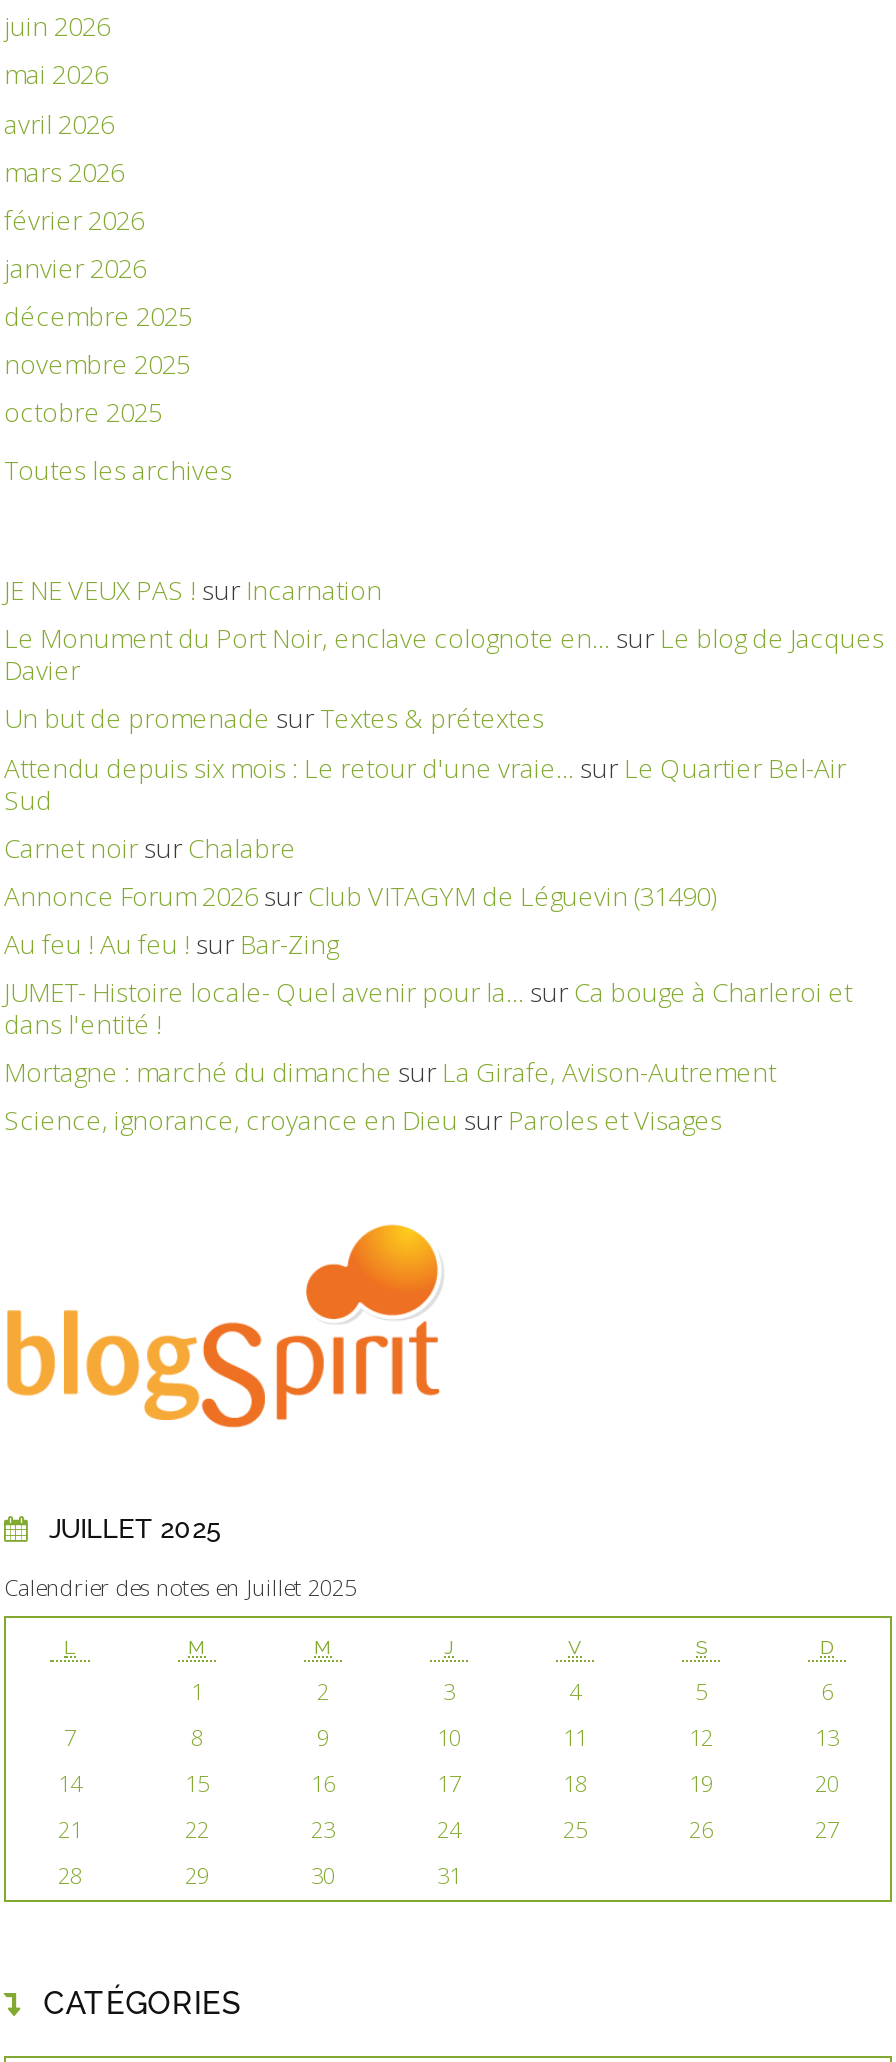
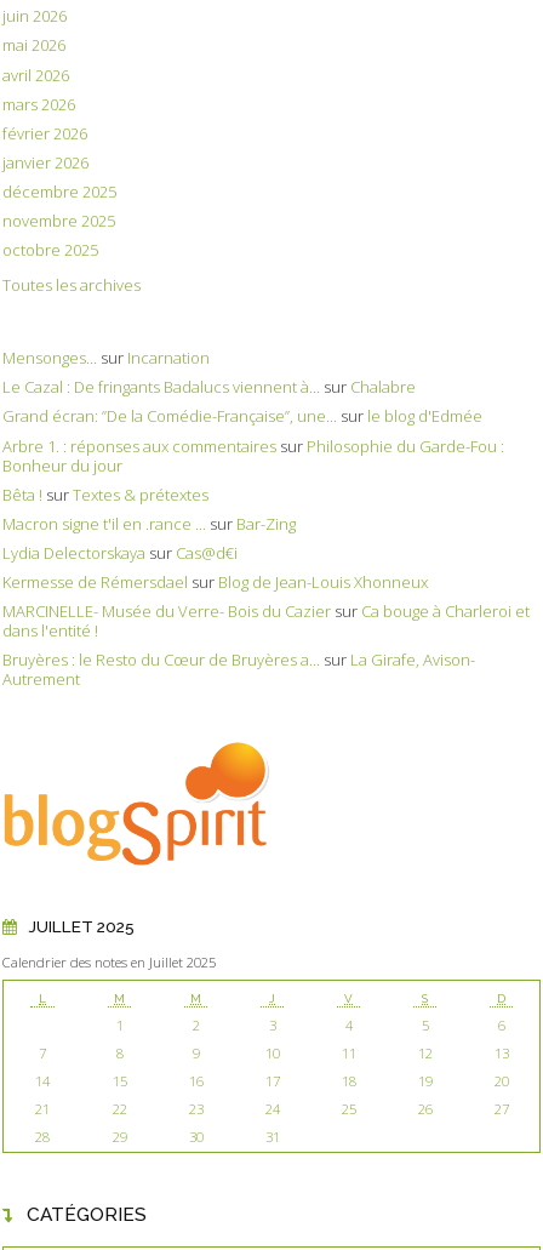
[4,572,884,1010] JE NE VEUX PAS ! sur Incarnation | Le Monument du Port Noir, enclave colognote en... sur Le blog de Jacques | Davier | Un but de promenade sur Textes & prétextes | Attendu depuis six mois : Le retour d'une vraie... sur Le Quartier Bel-Air | Sud | Carnet noir sur Chalabre | Annonce Forum 2026 sur Club VITAGYM de Léguevin (31490) | Au feu ! Au feu ! sur Bar-Zing | JUMET- Histoire locale- Quel avenir pour la... sur Ca bouge à Charleroi et -> [2,347,530,622] Mensonges... sur Incarnation | Le Cazal : De fringants Badalucs viennent à... sur Chalabre | Grand écran: ”De la Comédie-Française”, une... sur le blog d'Edmée | Arbre 1. : réponses aux commentaires sur Philosophie du Garde-Fou : | Bonheur du jour | Bêta ! sur Textes & prétextes | Macron signe t'il en .rance ... sur Bar-Zing | Lydia Delectorskaya sur Cas@d€i | Kermesse de Rémersdael sur Blog de Jean-Louis Xhonneux | MARCINELLE- Musée du Verre- Bois du Cazier sur Ca bouge à Charleroi et
[4,1054,776,1139] Mortagne : marché du dimanche sur La Girafe, Avison-Autrement | Science, ignorance, croyance en Dieu sur Paroles et Visages -> [2,649,475,690] Bruyères : le Resto du Cœur de Bruyères a... sur La Girafe, Avison- | Autrement

